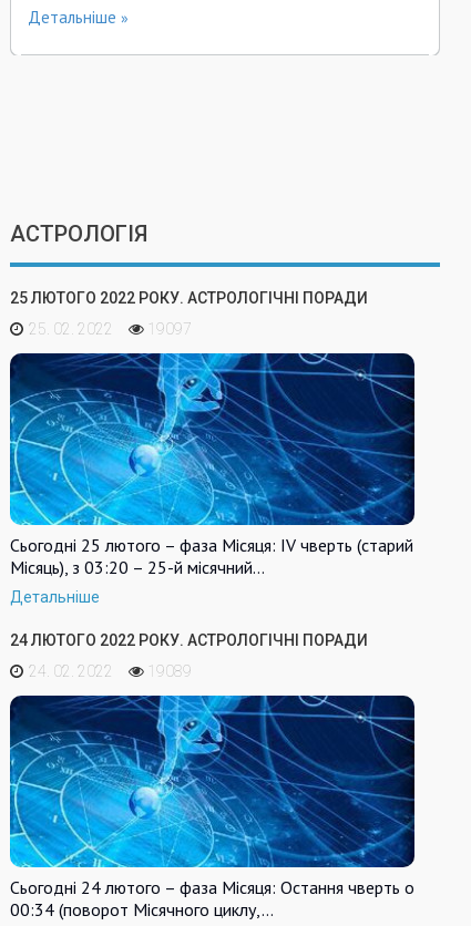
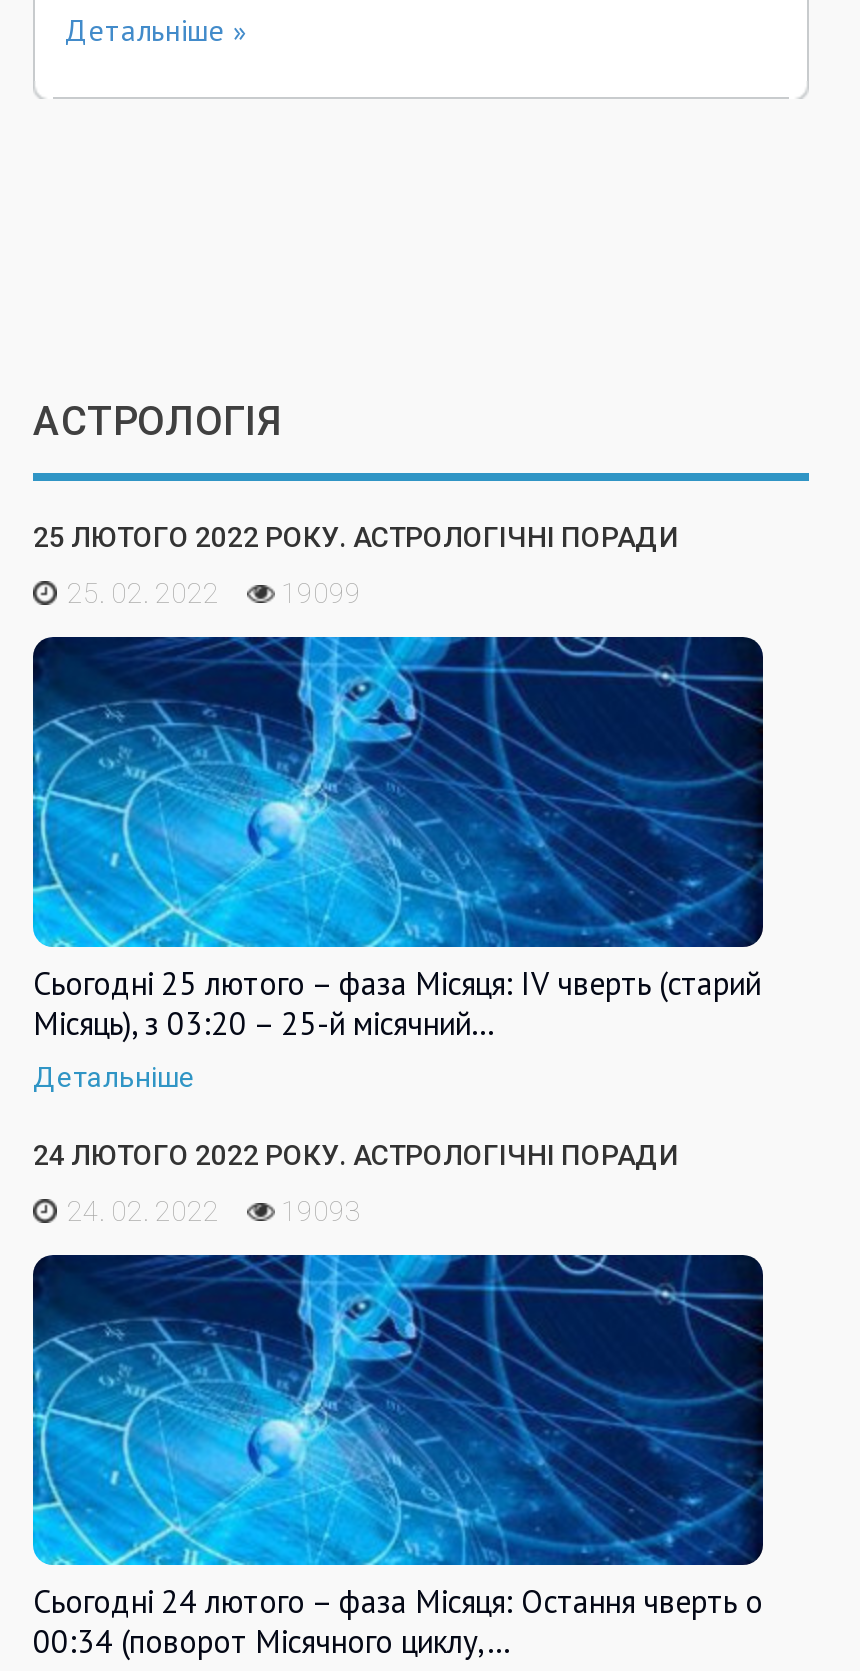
[29,320,192,338] 25. 02. 2022 19097 -> [67,577,361,609] 25. 02. 2022 19099
[29,662,192,680] 24. 02. 2022 19089 -> [67,1195,361,1227] 24. 02. 2022 19093

